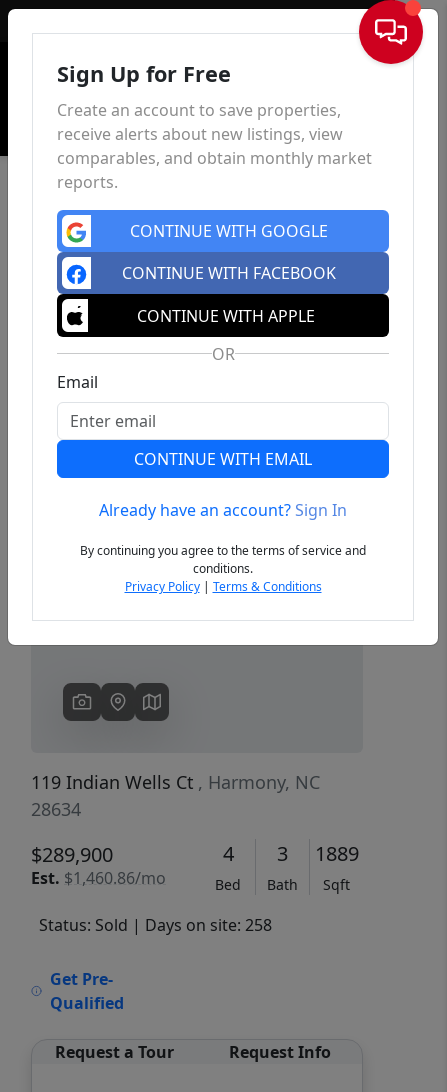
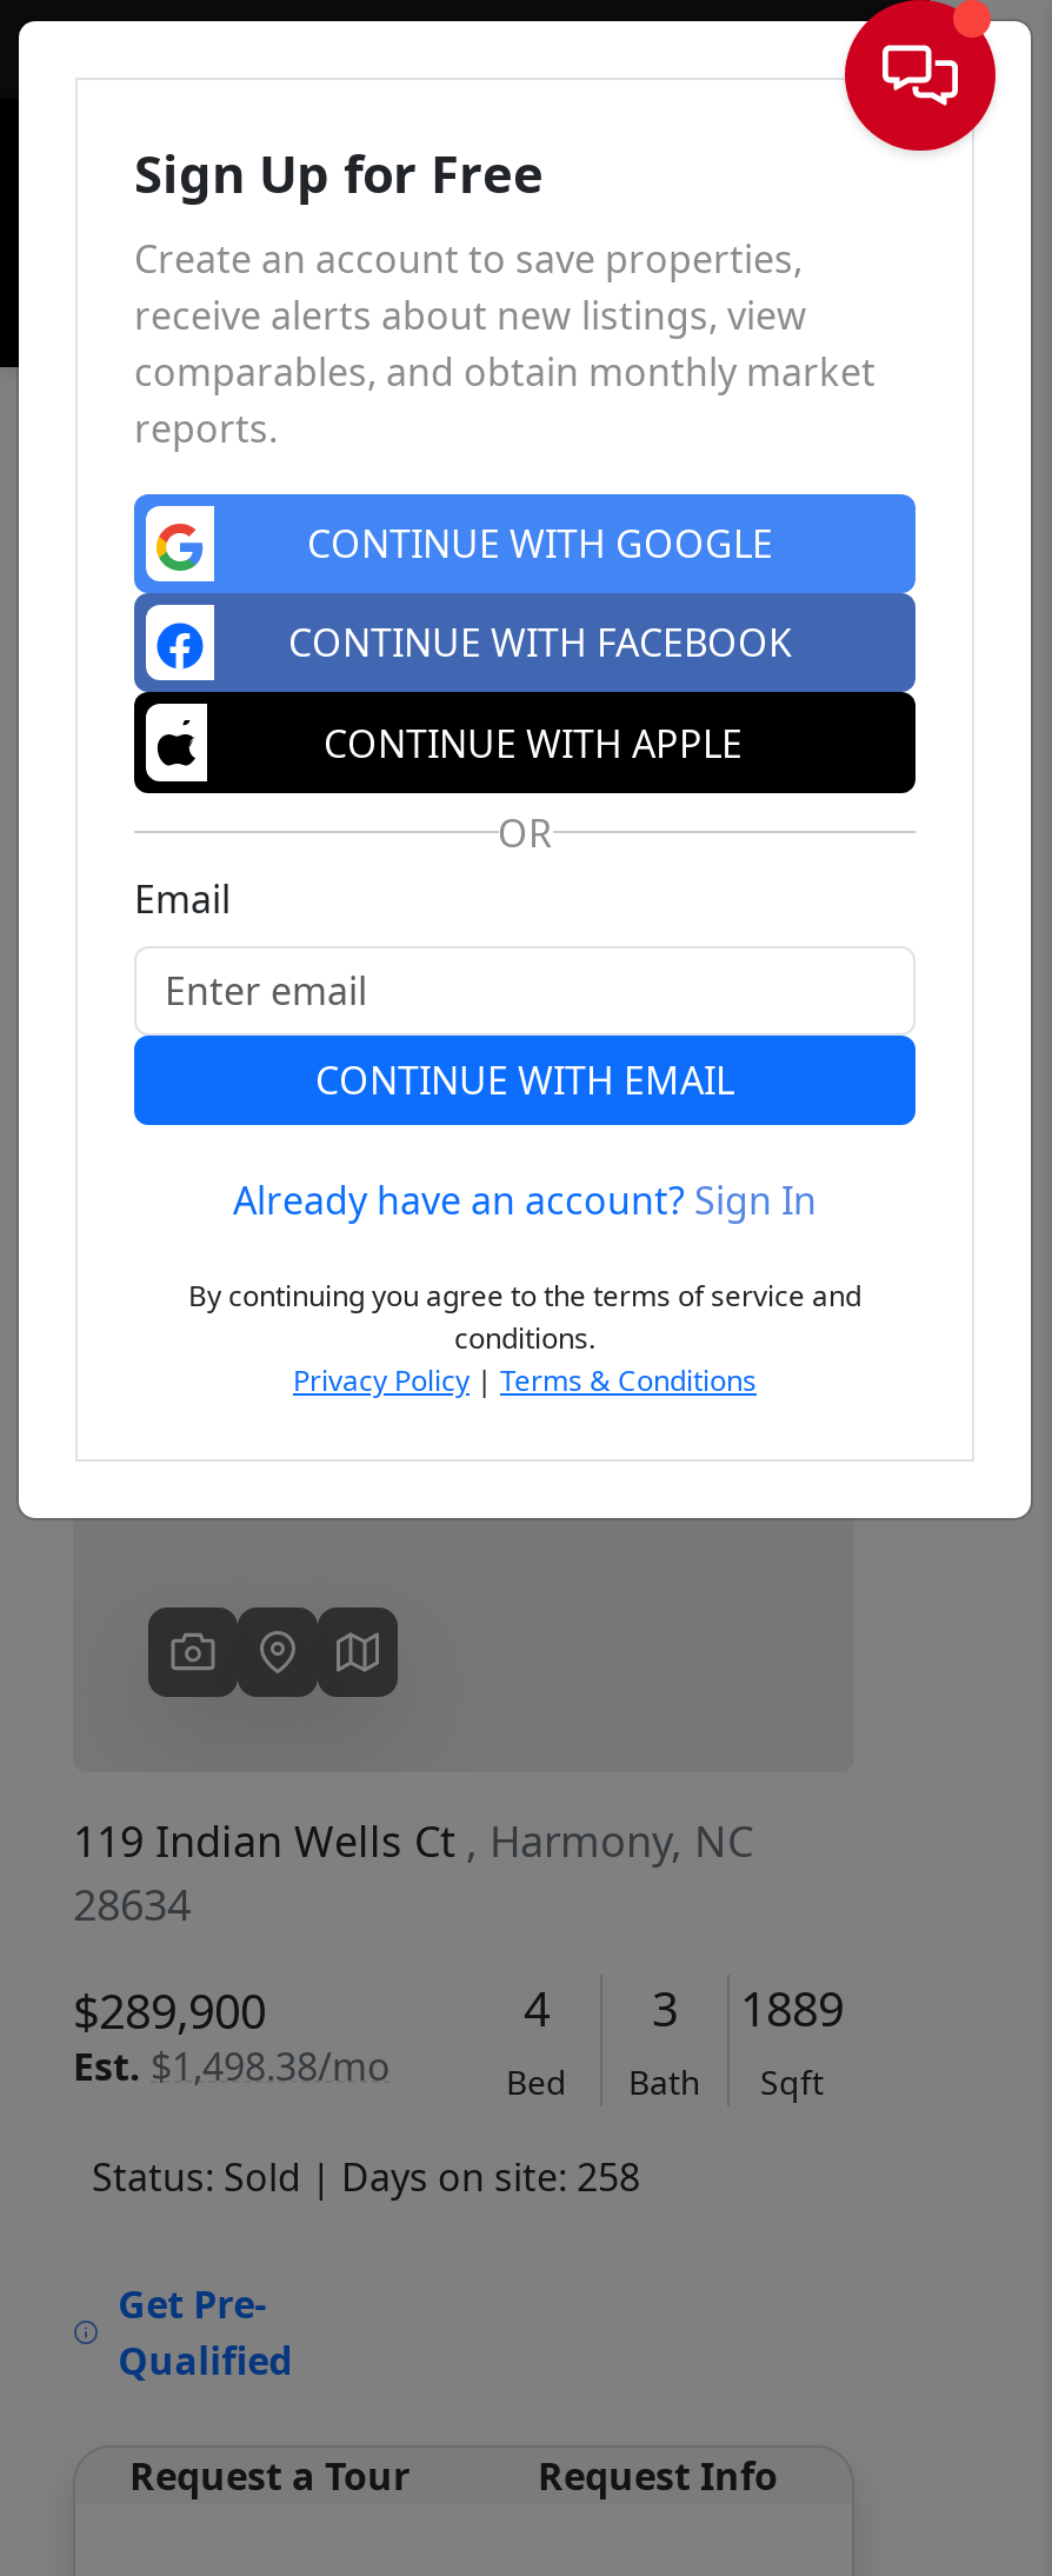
[31,867,166,889] Est. $1,460.86/mo -> [73,2040,391,2092] Est. $1,498.38/mo

